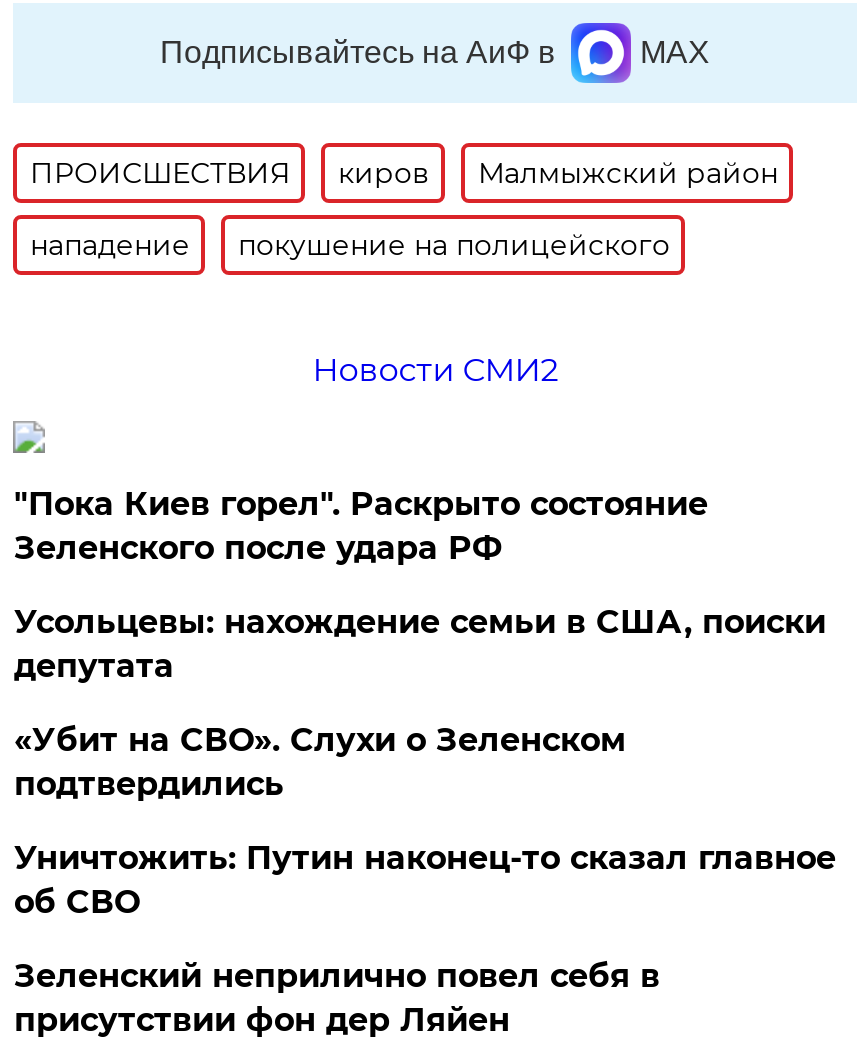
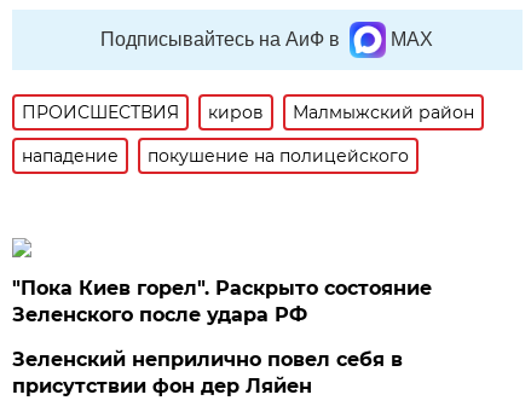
[312,351,558,389] Новости СМИ2 -> none
[14,603,836,921] Усольцевы: нахождение семьи в США, поиски | депутата | «Убит на СВО». Слухи о Зеленском | подтвердились | Уничтожить: Путин наконец-то сказал главное | об СВО -> none

